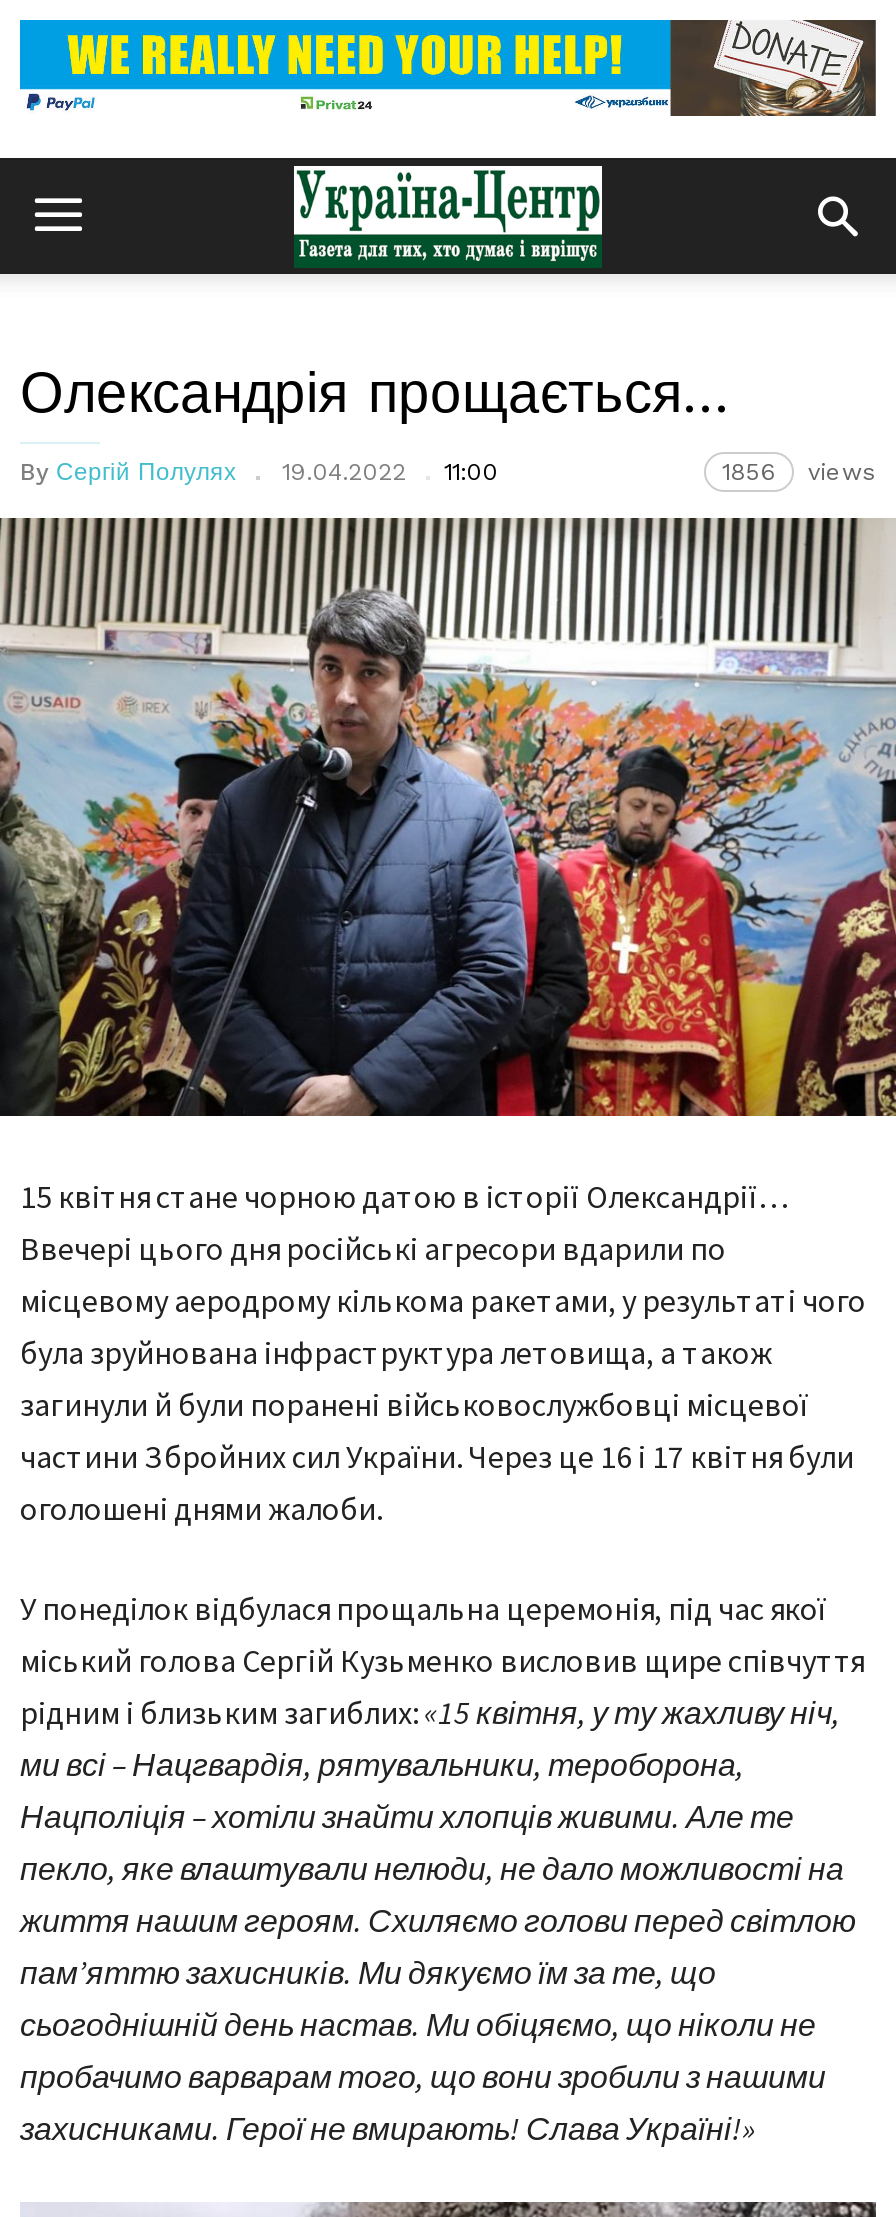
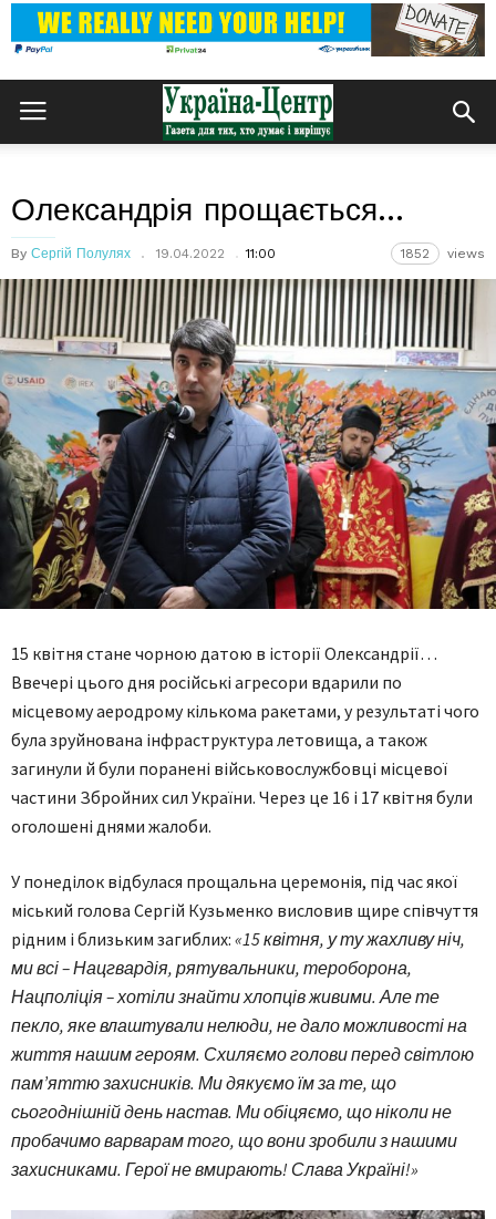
[722,458,876,486] 1856 views -> [401,246,485,261] 1852 views

